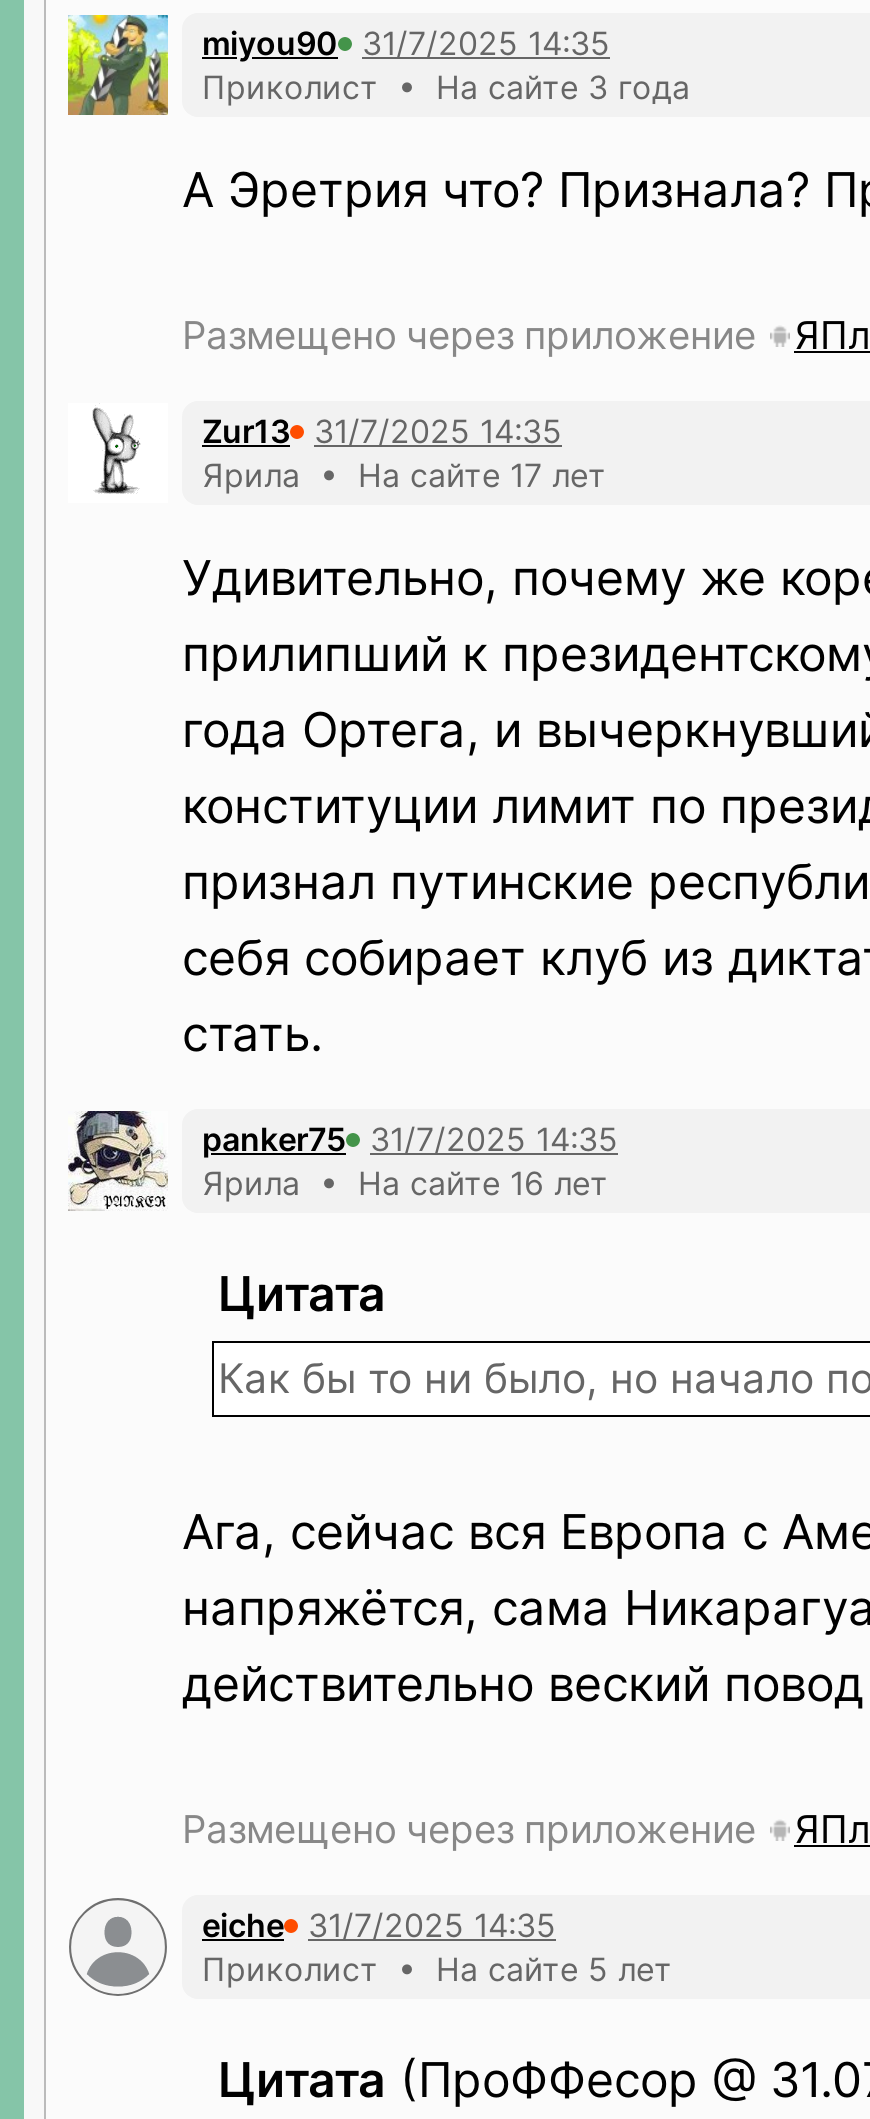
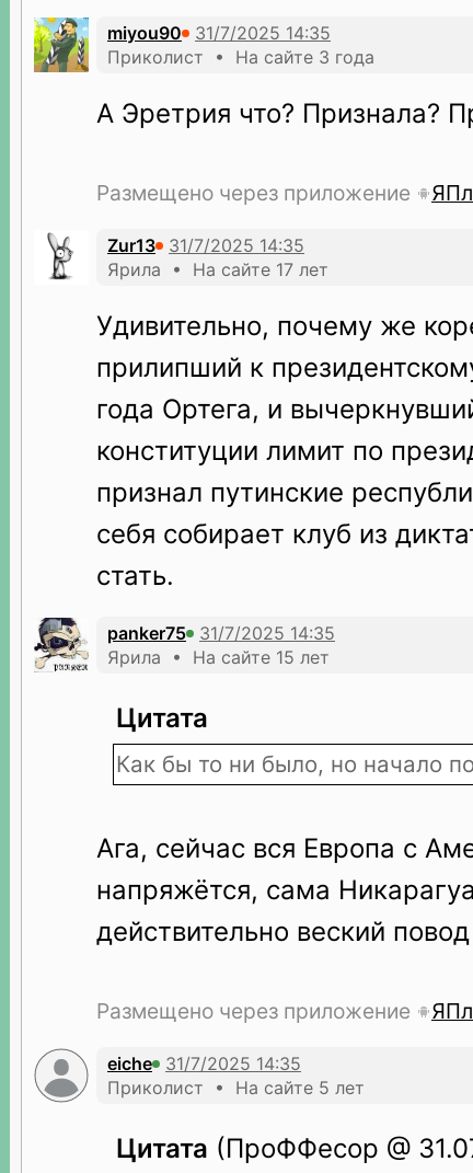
[202,1163,608,1203] Ярила • На сайте 16 лет -> [107,646,330,668] Ярила • На сайте 15 лет

